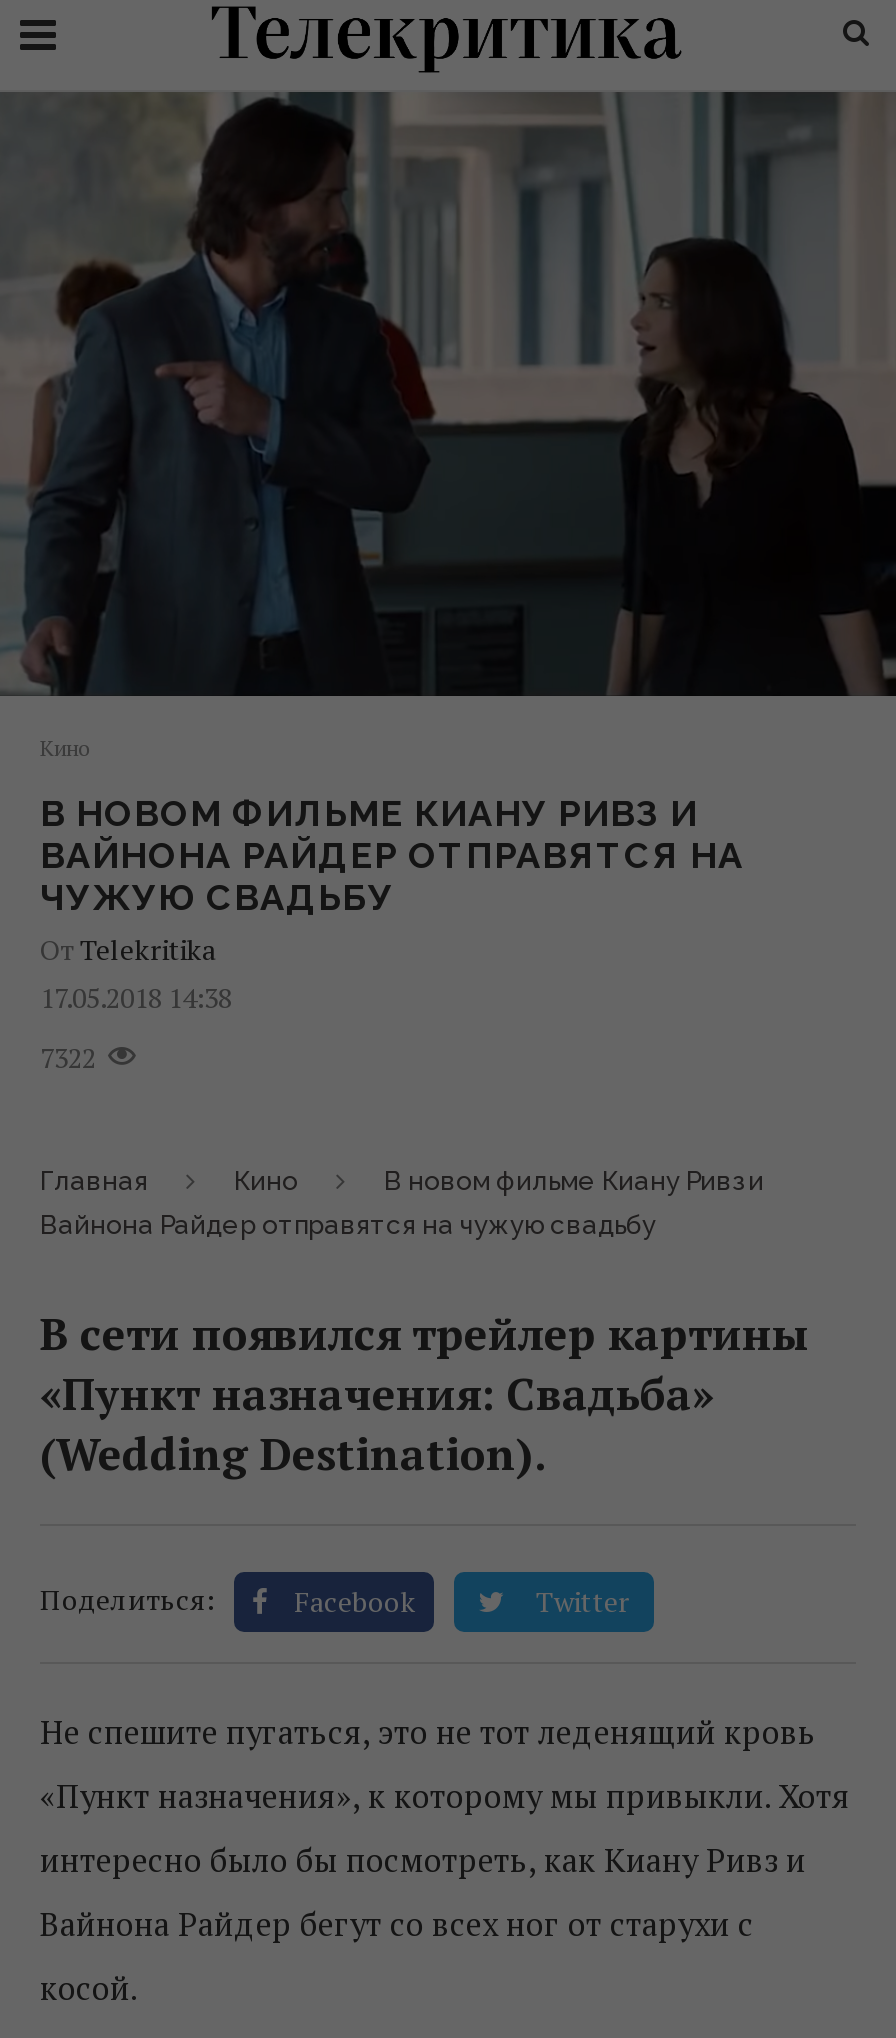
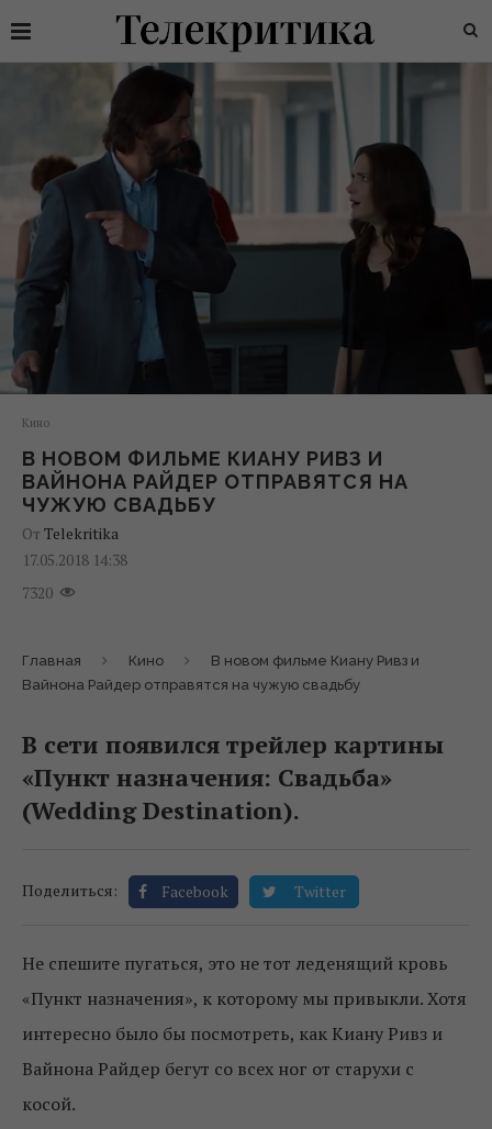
[40,1038,96,1076] 7322 -> [22,582,53,603] 7320

